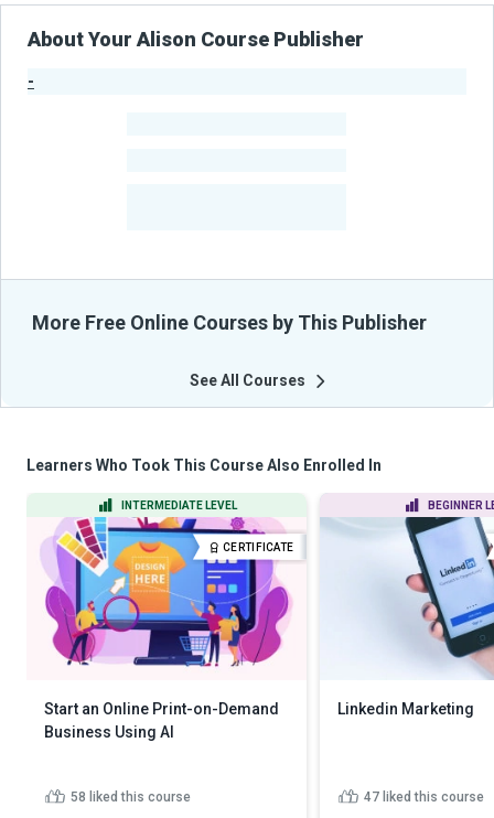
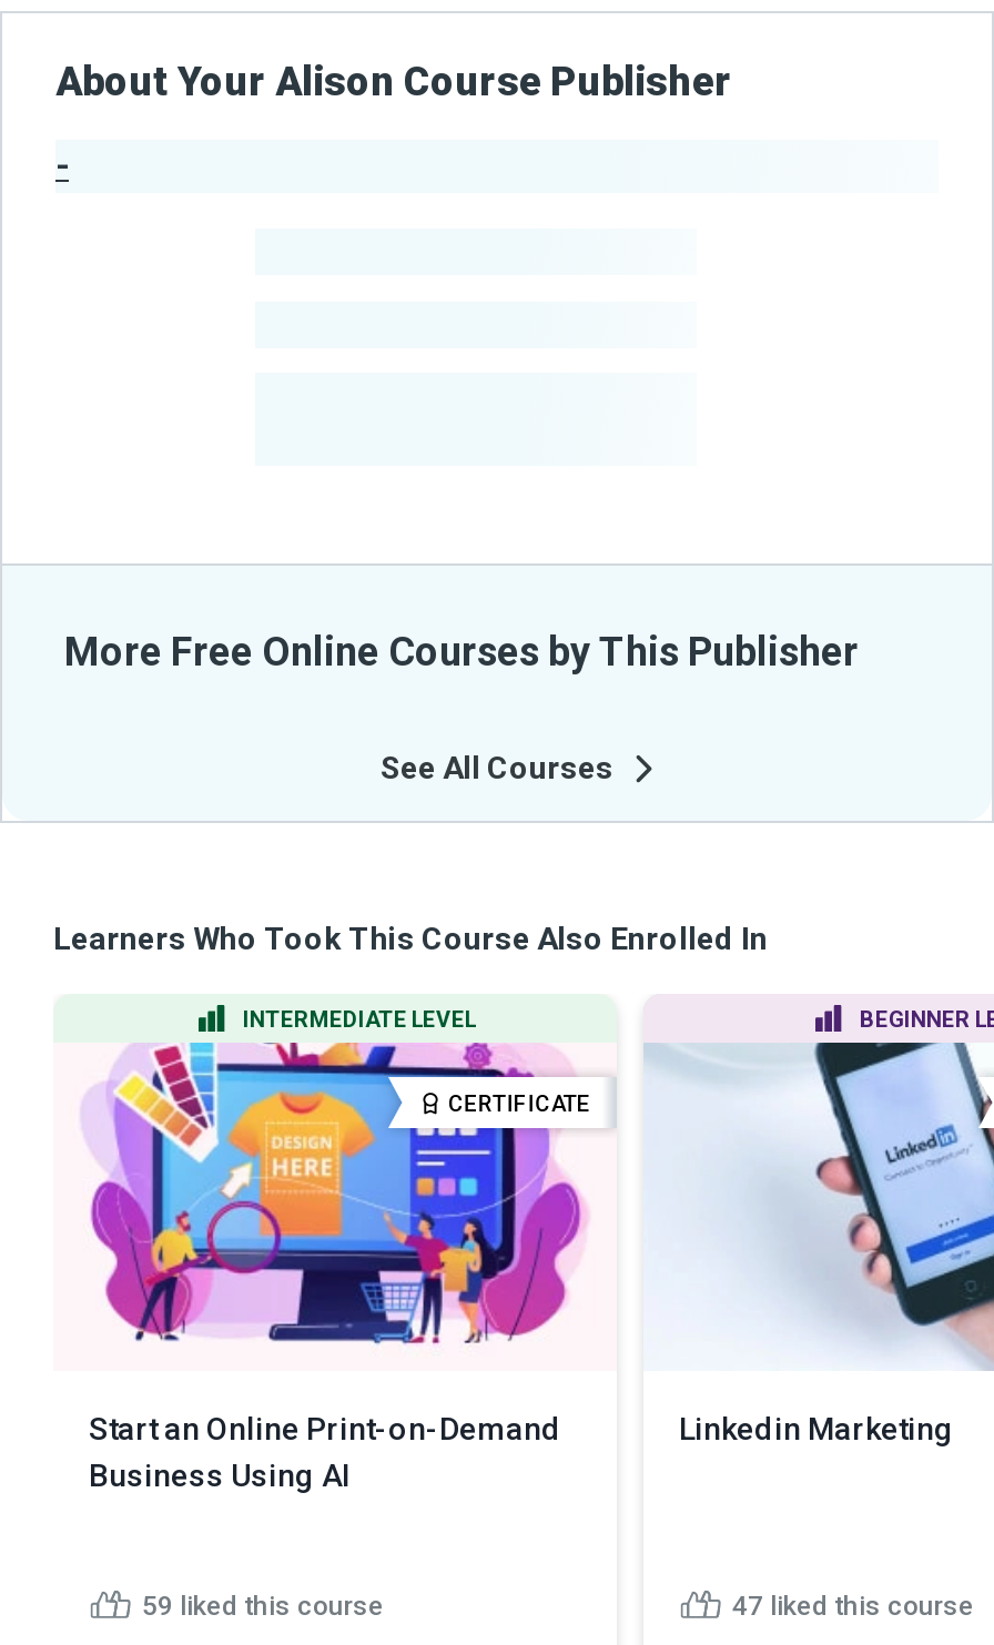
[71,790,191,805] 58 liked this course -> [142,1592,384,1623] 59 liked this course

